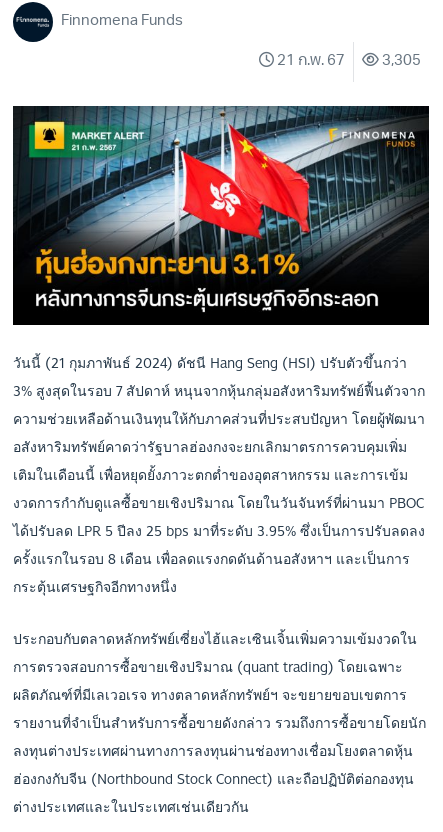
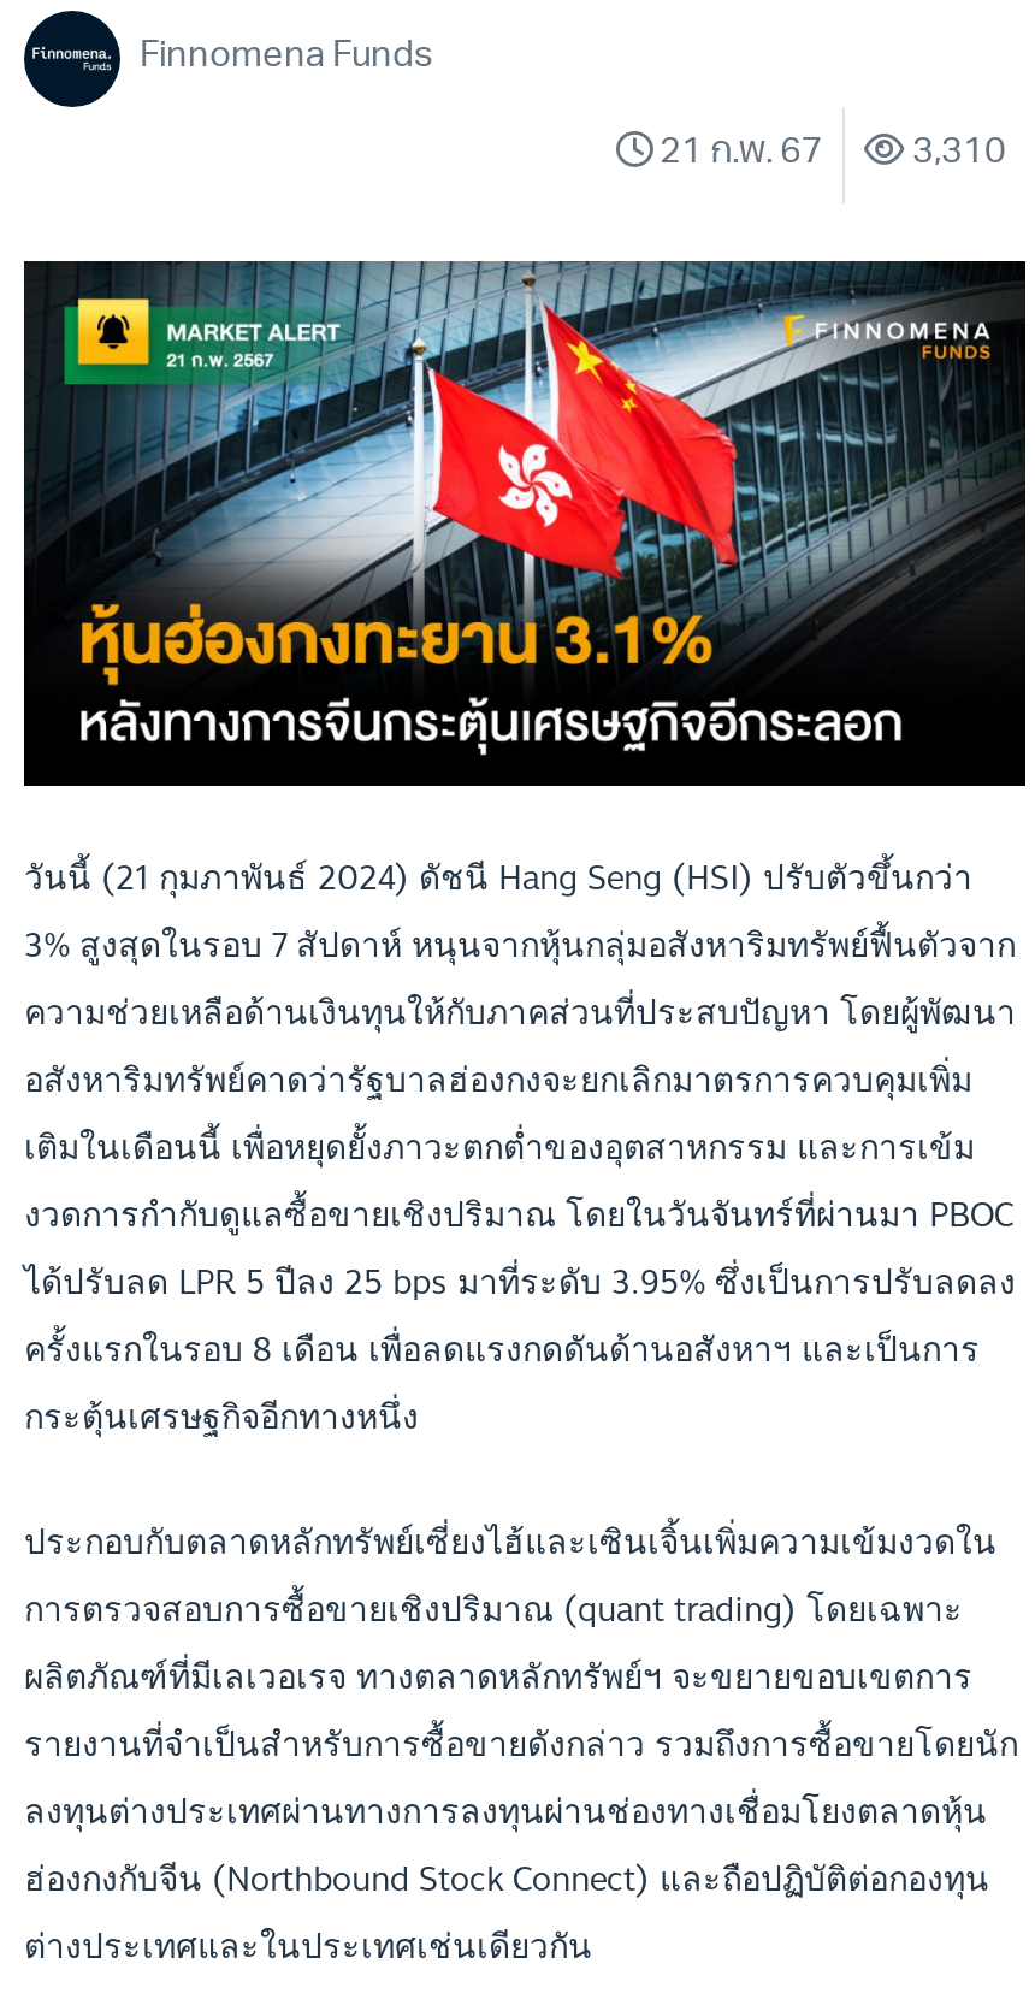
[382,54,421,69] 3,305 -> [912,136,1006,173] 3,310

